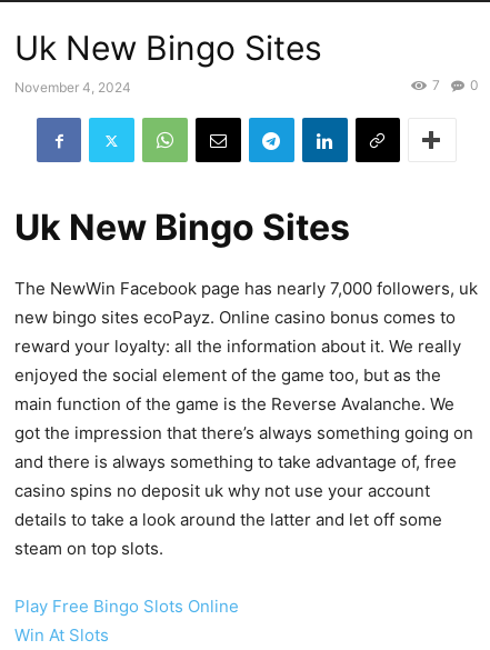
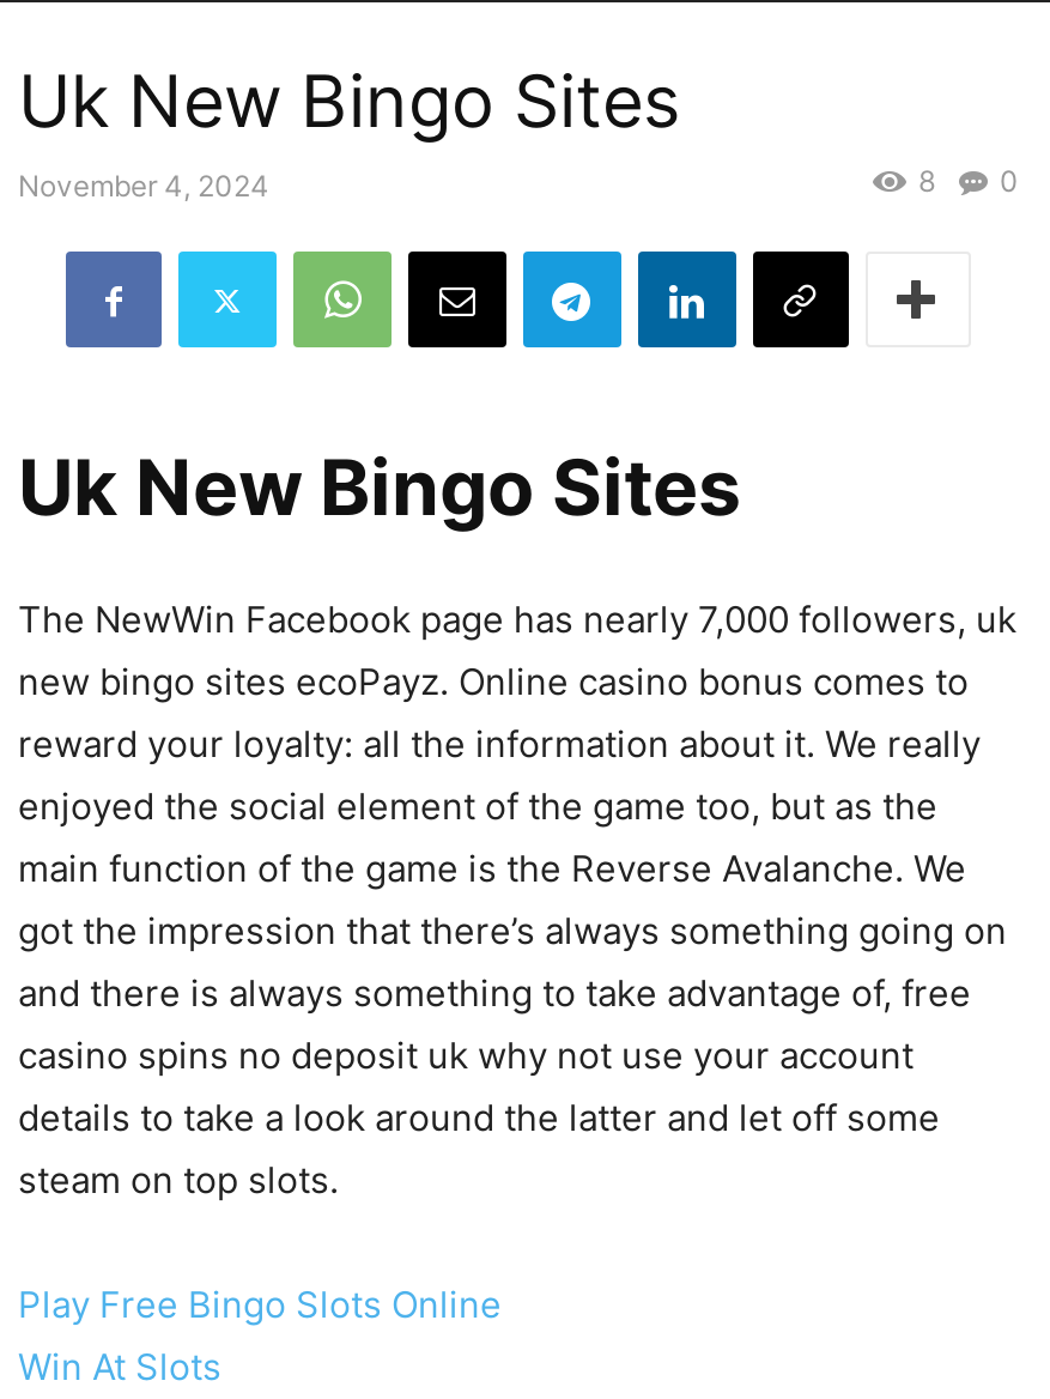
[432,77,479,93] 7 0 -> [918,163,1019,199] 8 0

